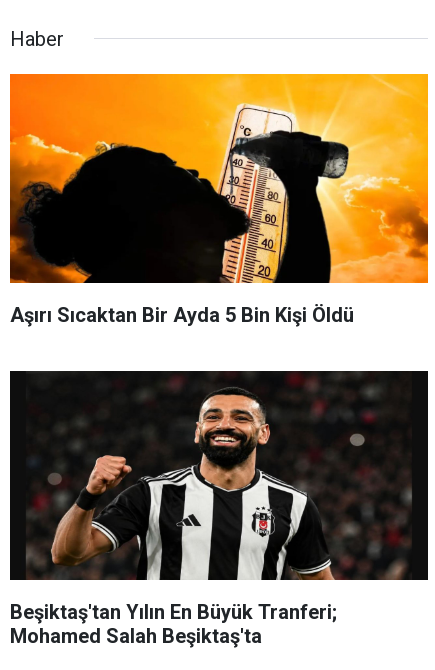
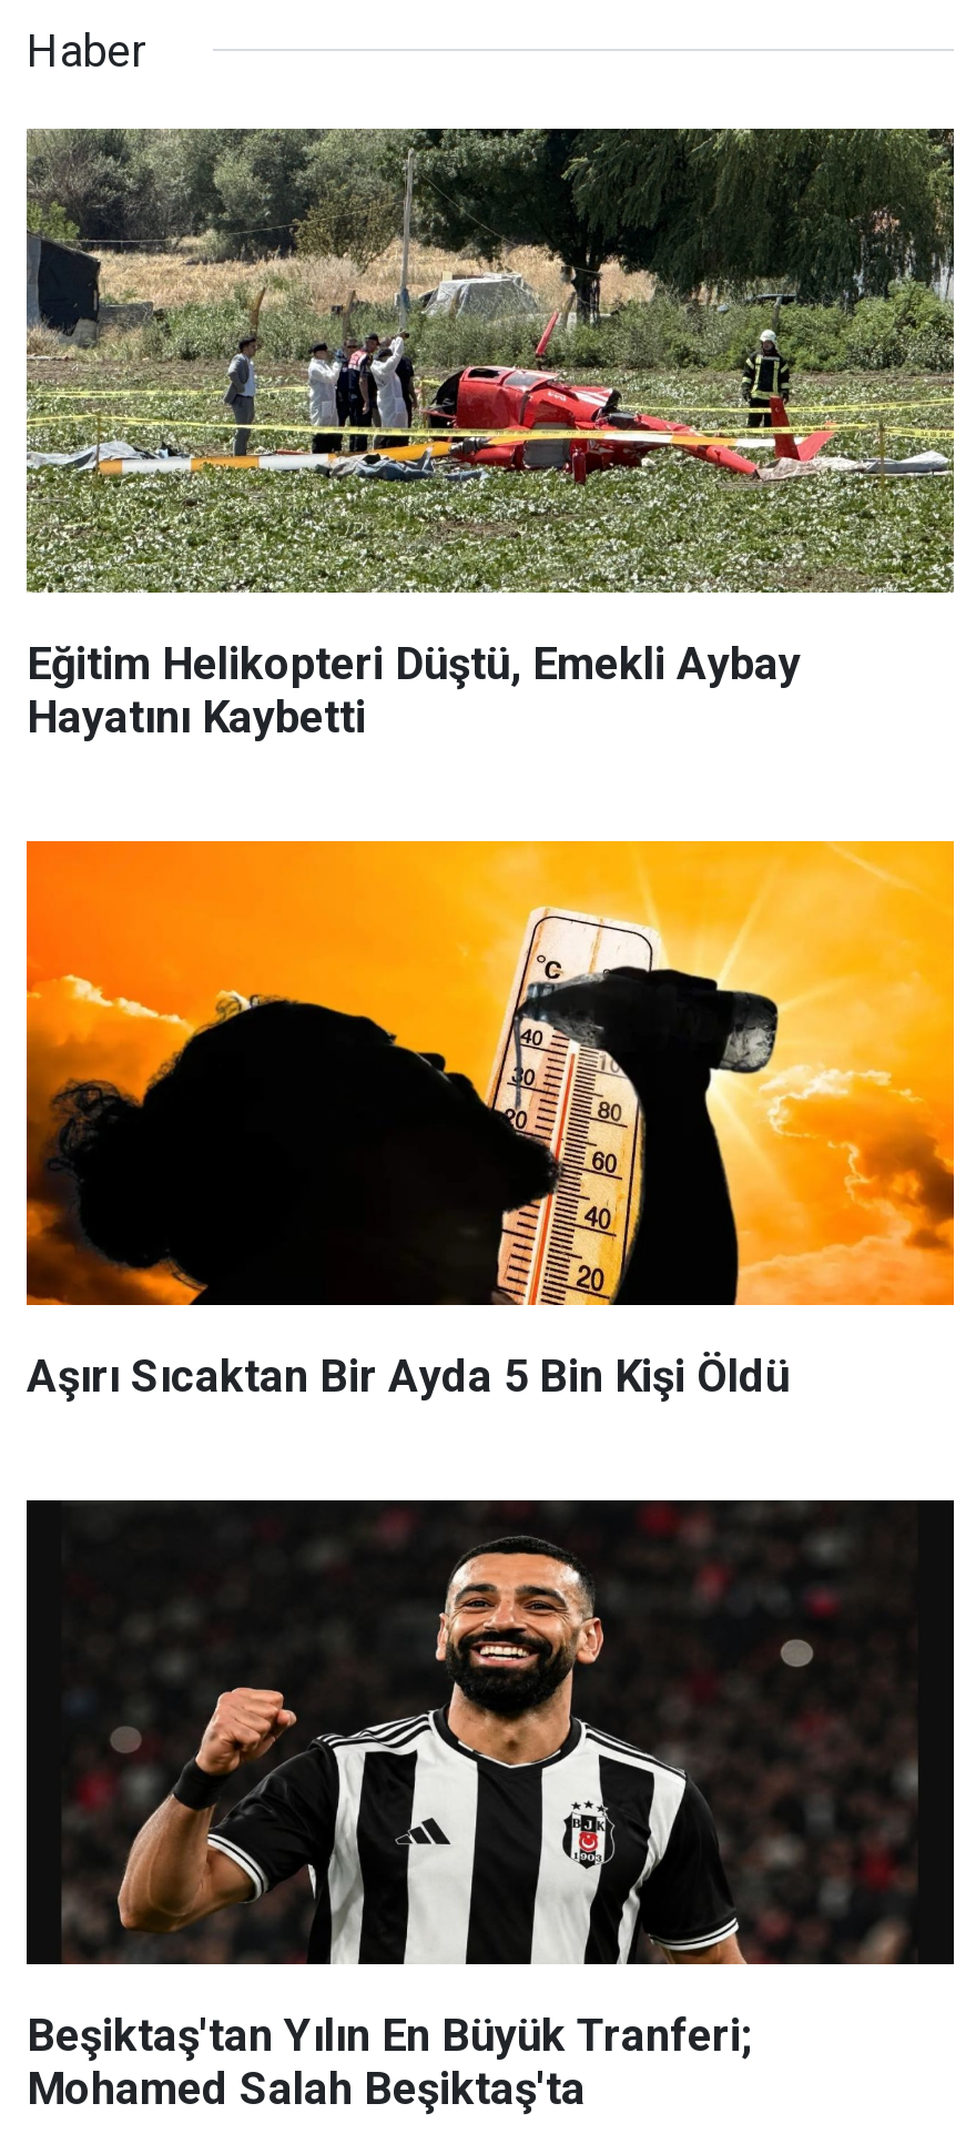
none -> [24,127,956,743] [image] | Eğitim Helikopteri Düştü, Emekli Aybay | Hayatını Kaybetti

